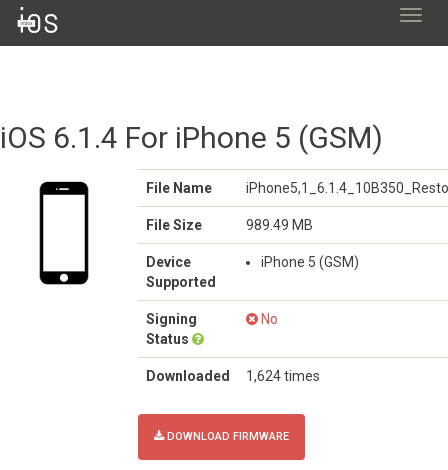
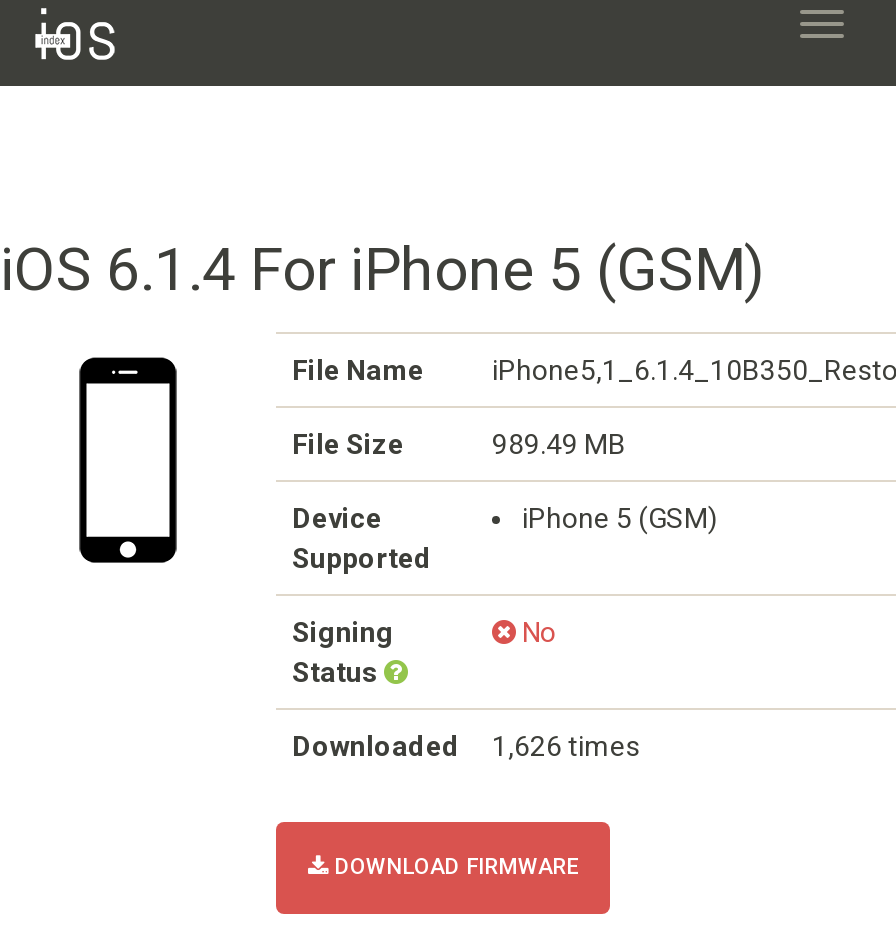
[146,368,320,384] Downloaded 1,624 times -> [292,730,640,762] Downloaded 1,626 times

